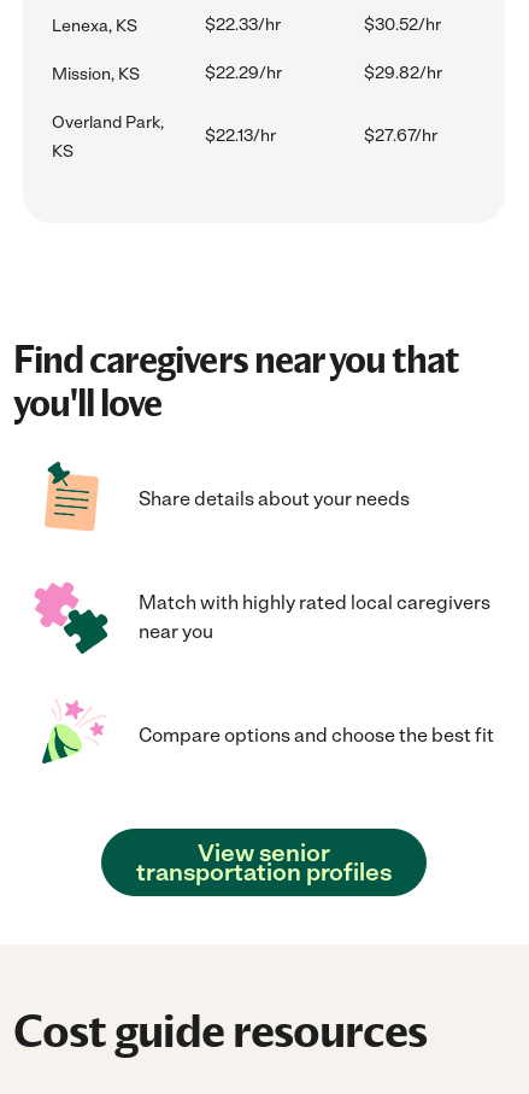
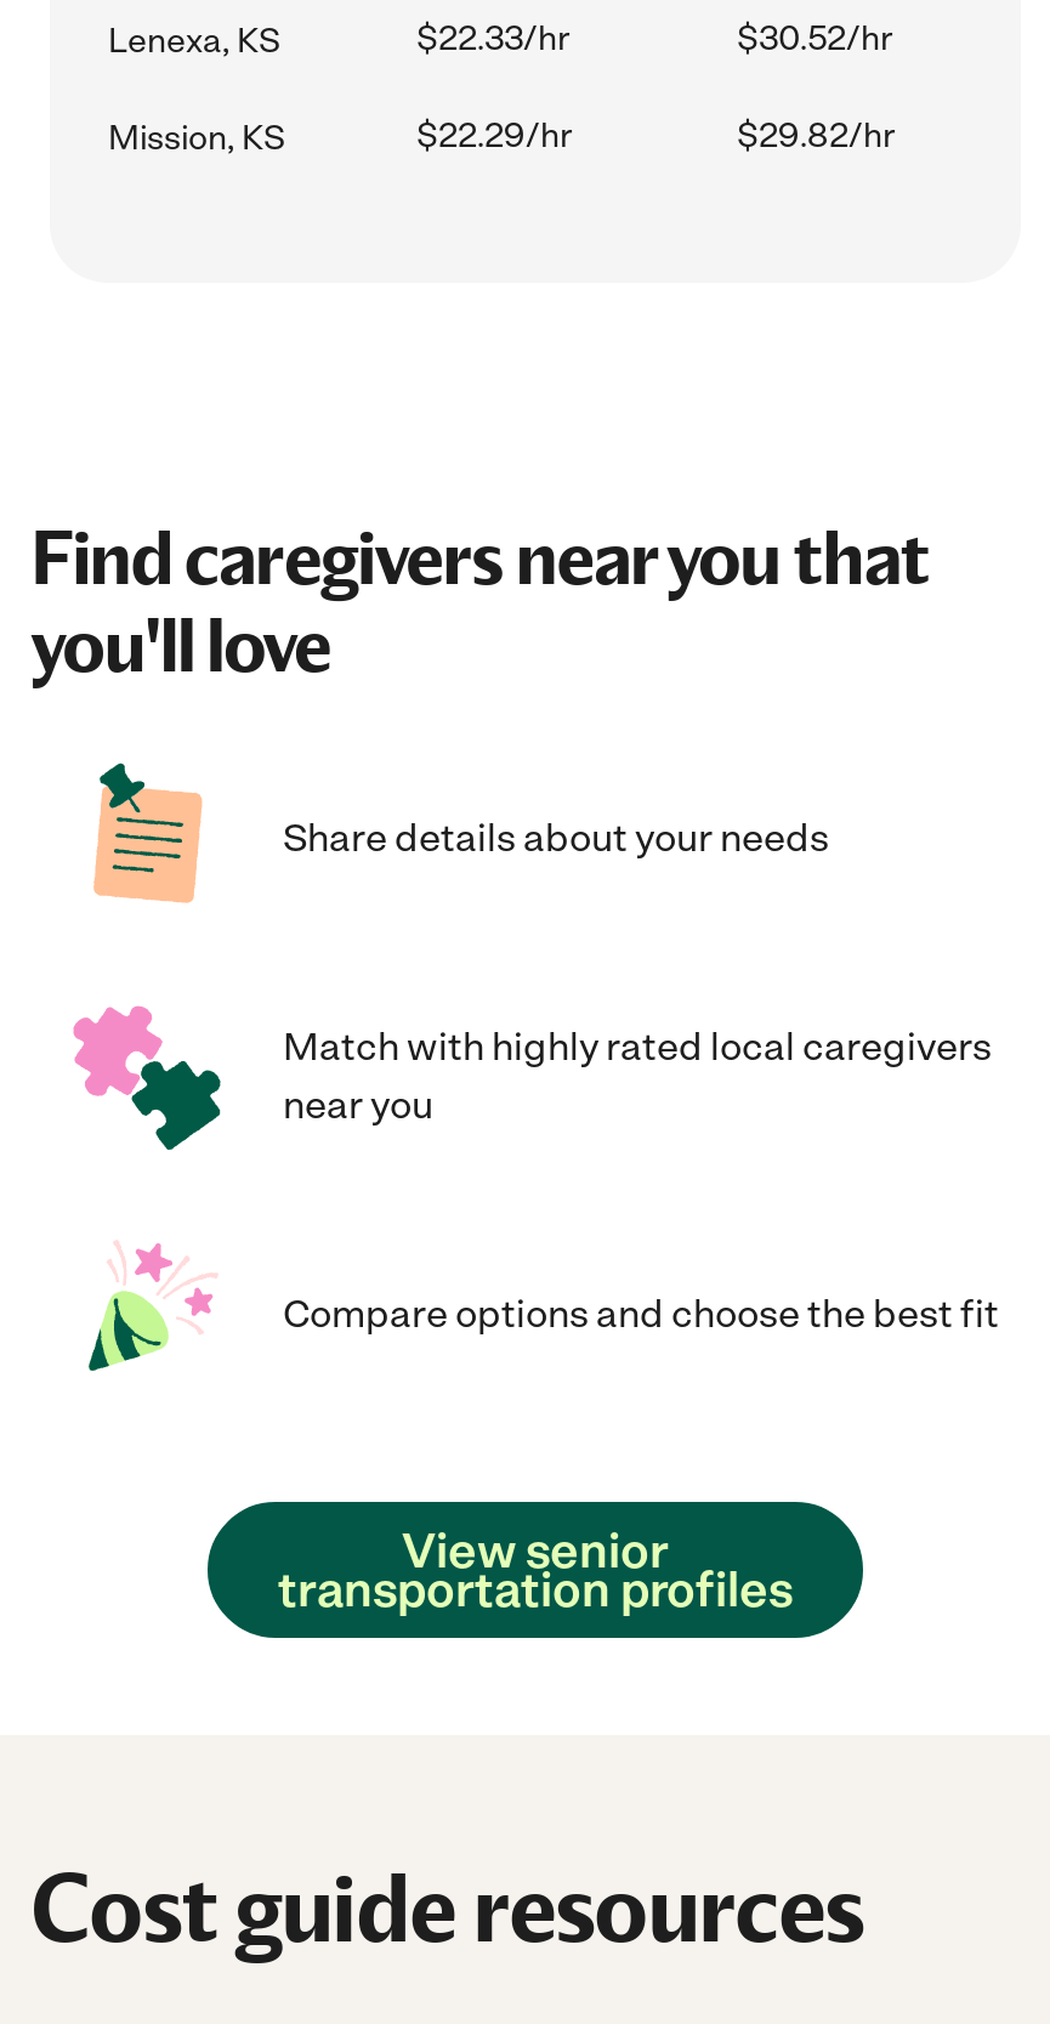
[52,112,164,162] Overland Park, | KS -> none
[205,125,437,146] $22.13/hr | $27.67/hr -> none

